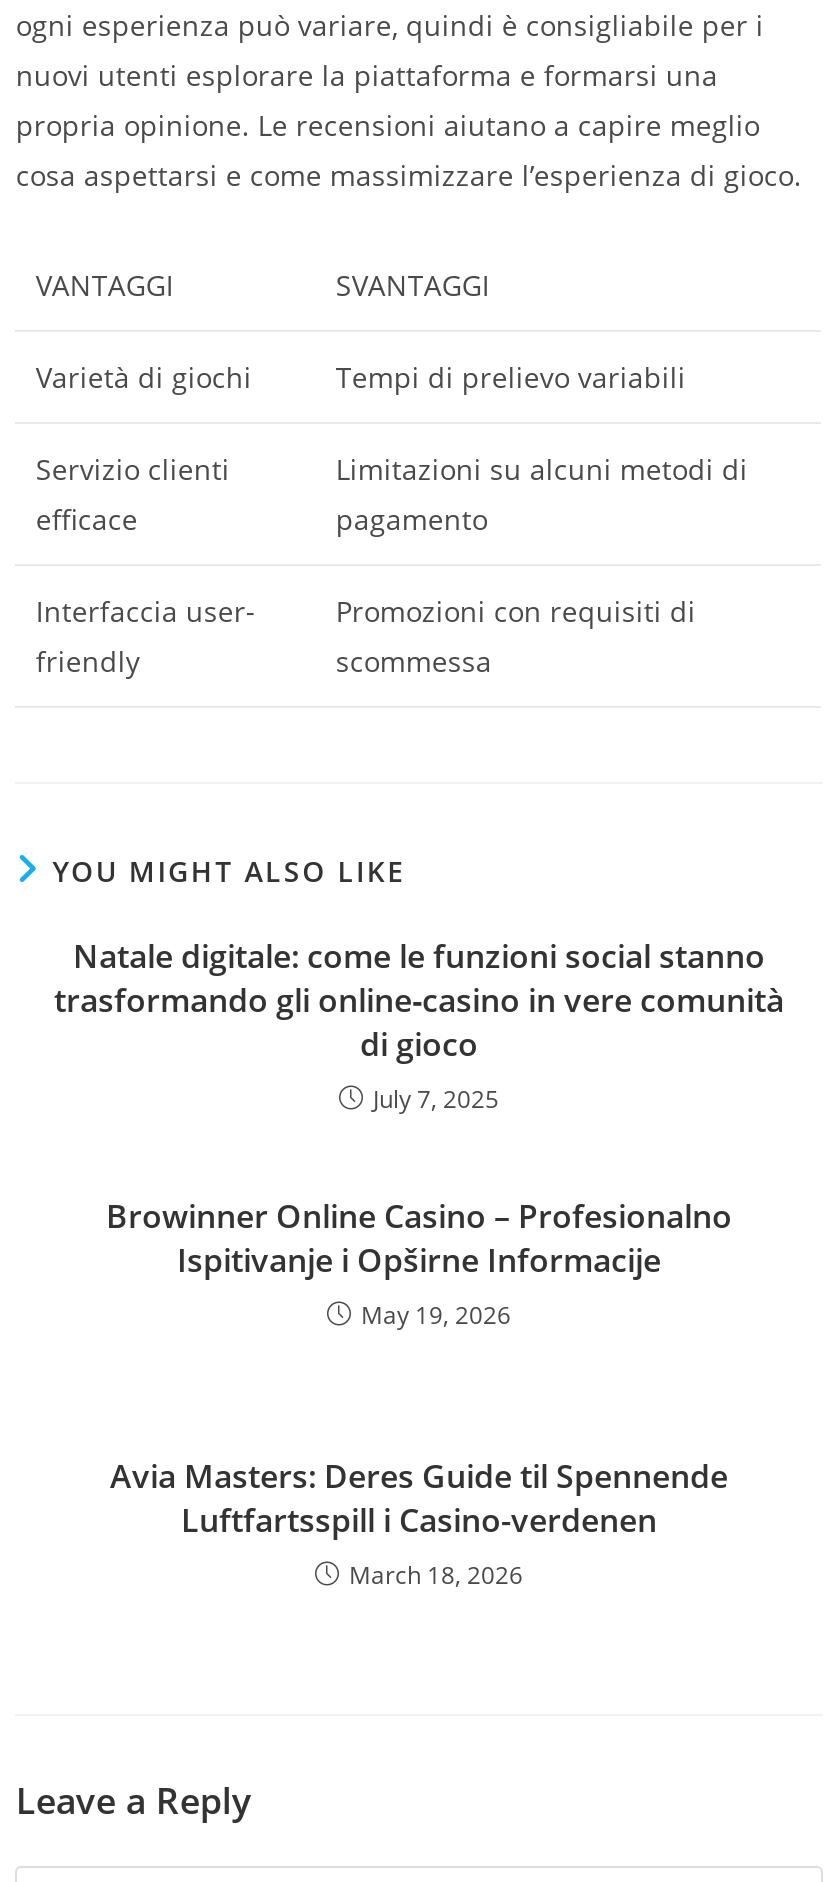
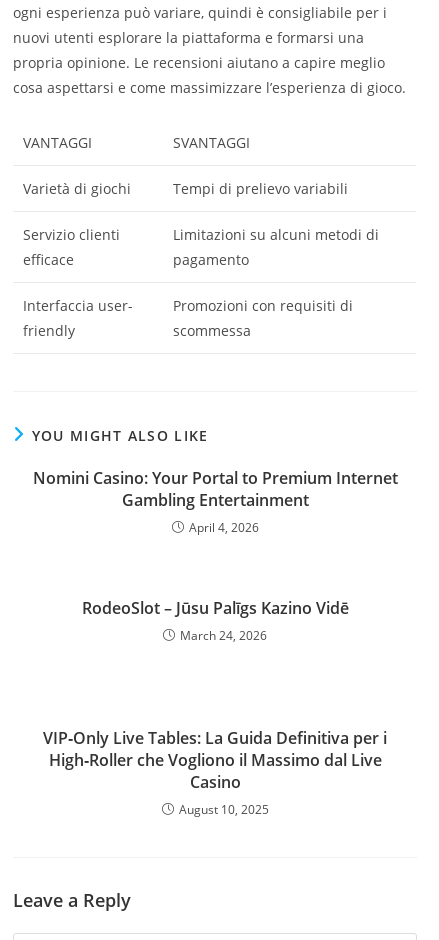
[54,934,784,1116] Natale digitale: come le funzioni social stanno | trasformando gli online‑casino in vere comunità | di gioco | July 7, 2025 -> [32,467,397,536] Nomini Casino: Your Portal to Premium Internet | Gambling Entertainment | April 4, 2026
[106,1194,732,1332] Browinner Online Casino – Profesionalno | Ispitivanje i Opširne Informacije | May 19, 2026 -> [81,597,348,644] RodeoSlot – Jūsu Palīgs Kazino Vidē | March 24, 2026
[110,1454,728,1592] Avia Masters: Deres Guide til Spennende | Luftfartsspill i Casino-verdenen | March 18, 2026 -> [43,727,387,818] VIP‑Only Live Tables: La Guida Definitiva per i | High‑Roller che Vogliono il Massimo dal Live | Casino | August 10, 2025

